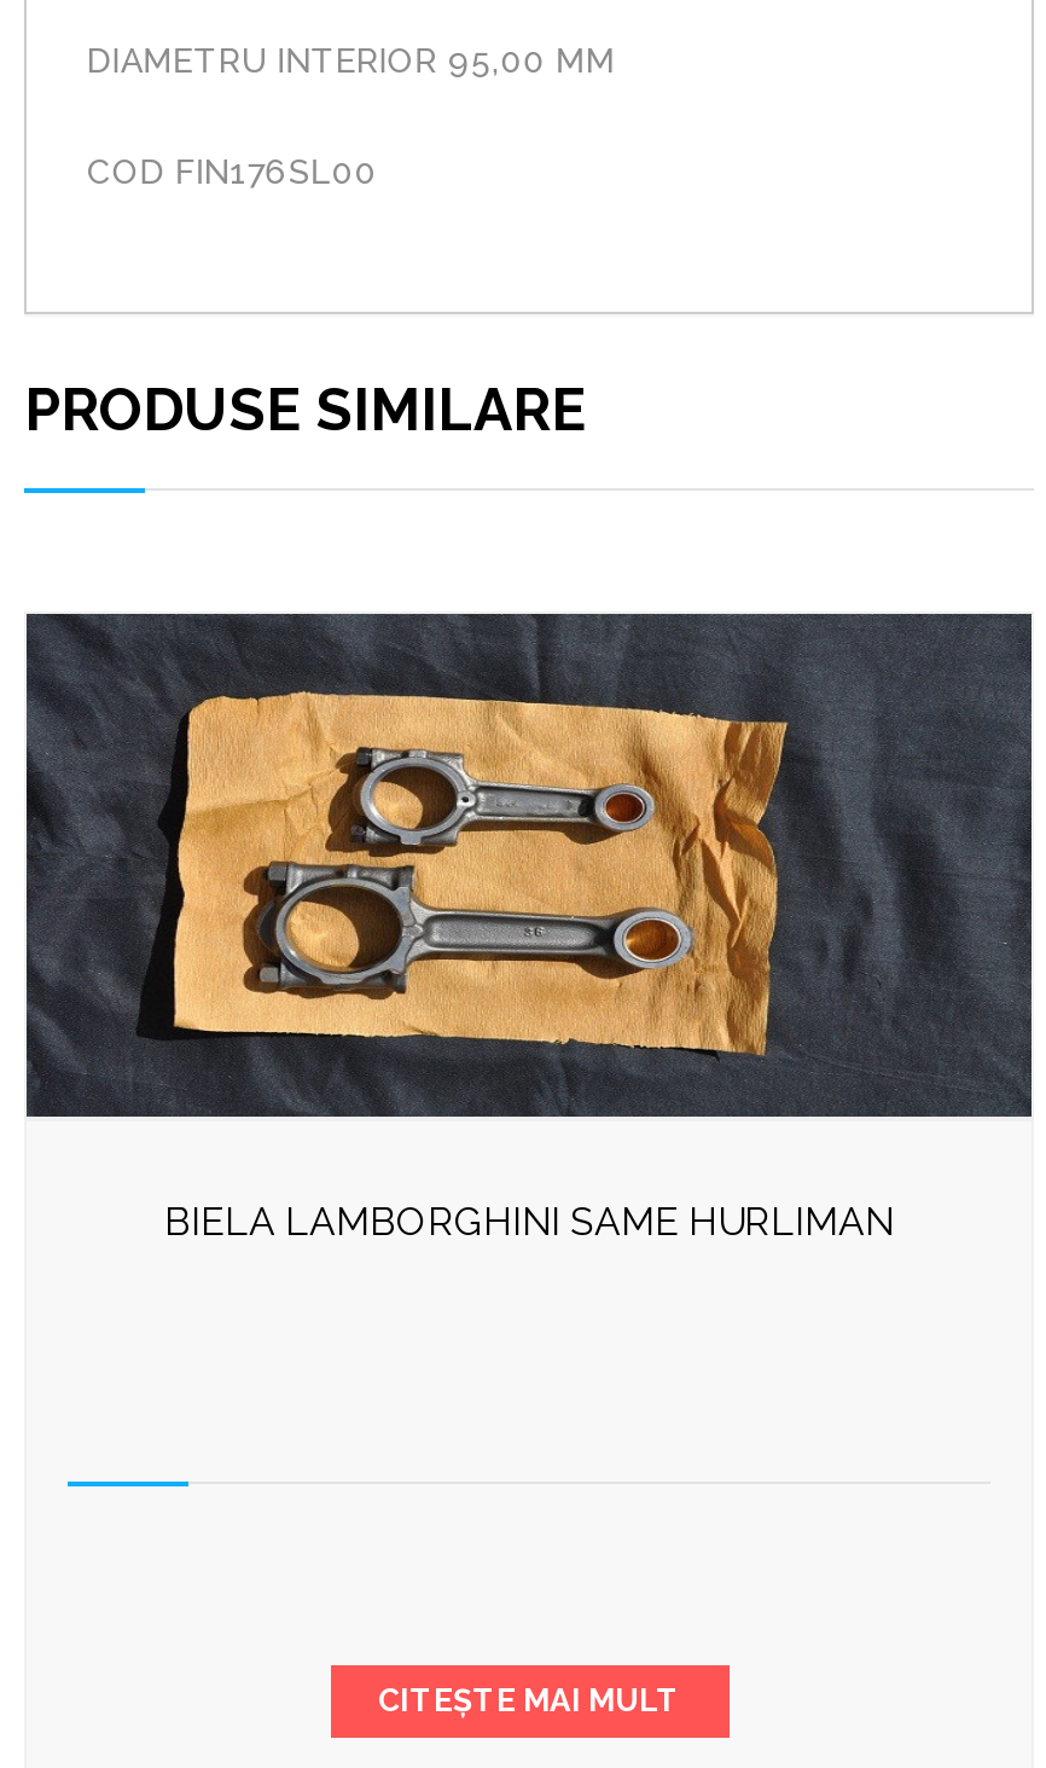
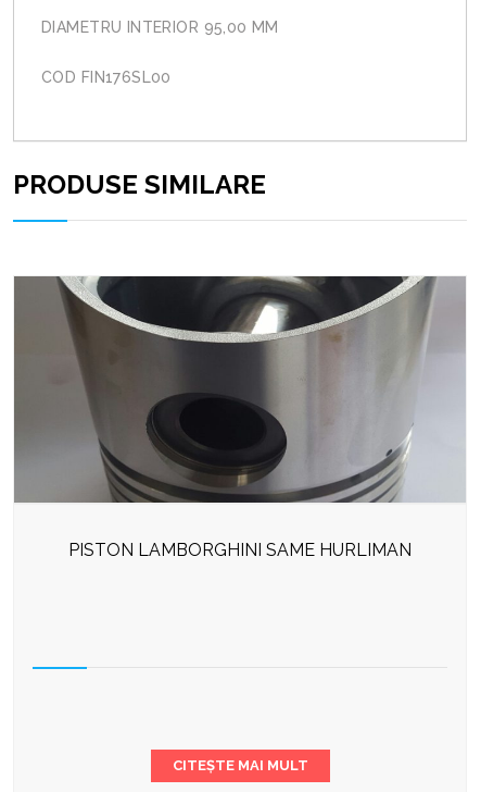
[27,611,1034,1245] [image] | BIELA LAMBORGHINI SAME HURLIMAN -> [14,276,466,560] [image] | PISTON LAMBORGHINI SAME HURLIMAN

